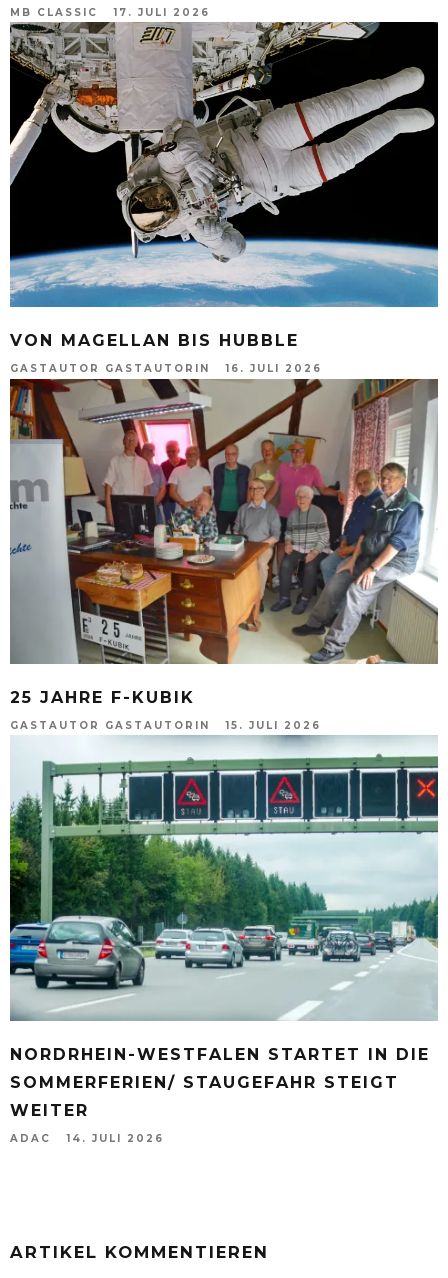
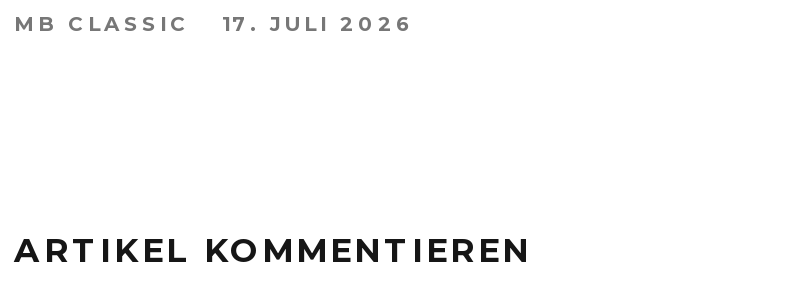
[9,21,439,376] [image] | VON MAGELLAN BIS HUBBLE | GASTAUTOR GASTAUTORIN | 16. JULI 2026 -> none
[9,378,439,732] [image] | 25 JAHRE F-KUBIK | GASTAUTOR GASTAUTORIN | 15. JULI 2026 -> none
[9,735,439,1145] [image] | NORDRHEIN-WESTFALEN STARTET IN DIE | SOMMERFERIEN/ STAUGEFAHR STEIGT | WEITER | ADAC | 14. JULI 2026 -> none

